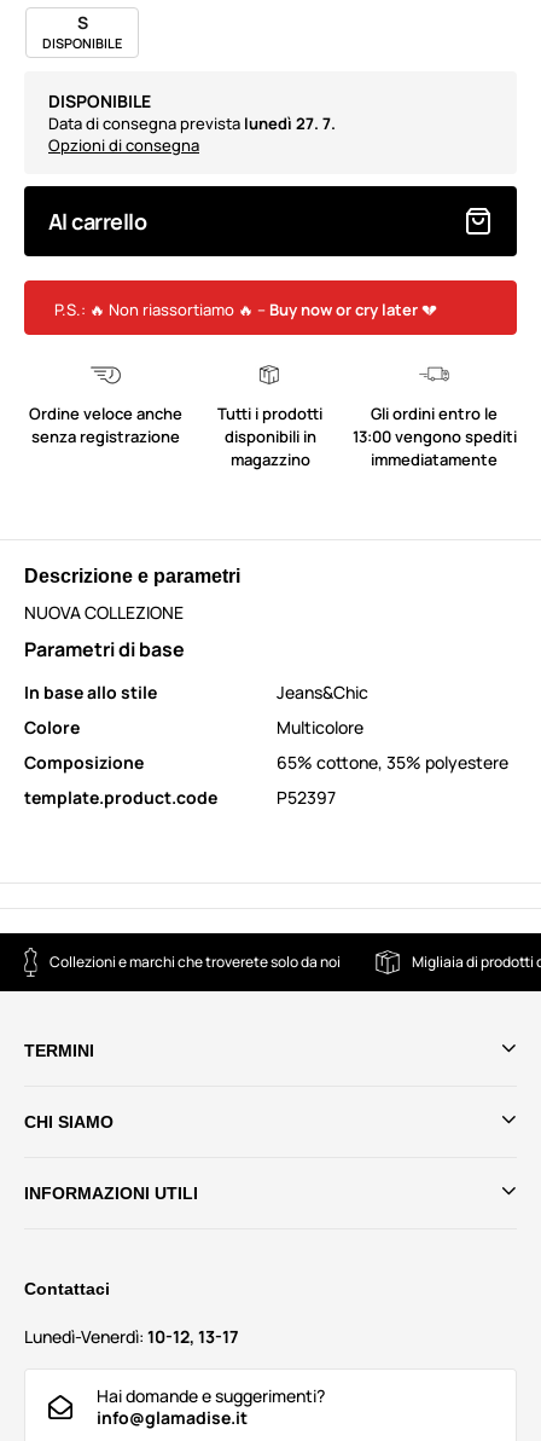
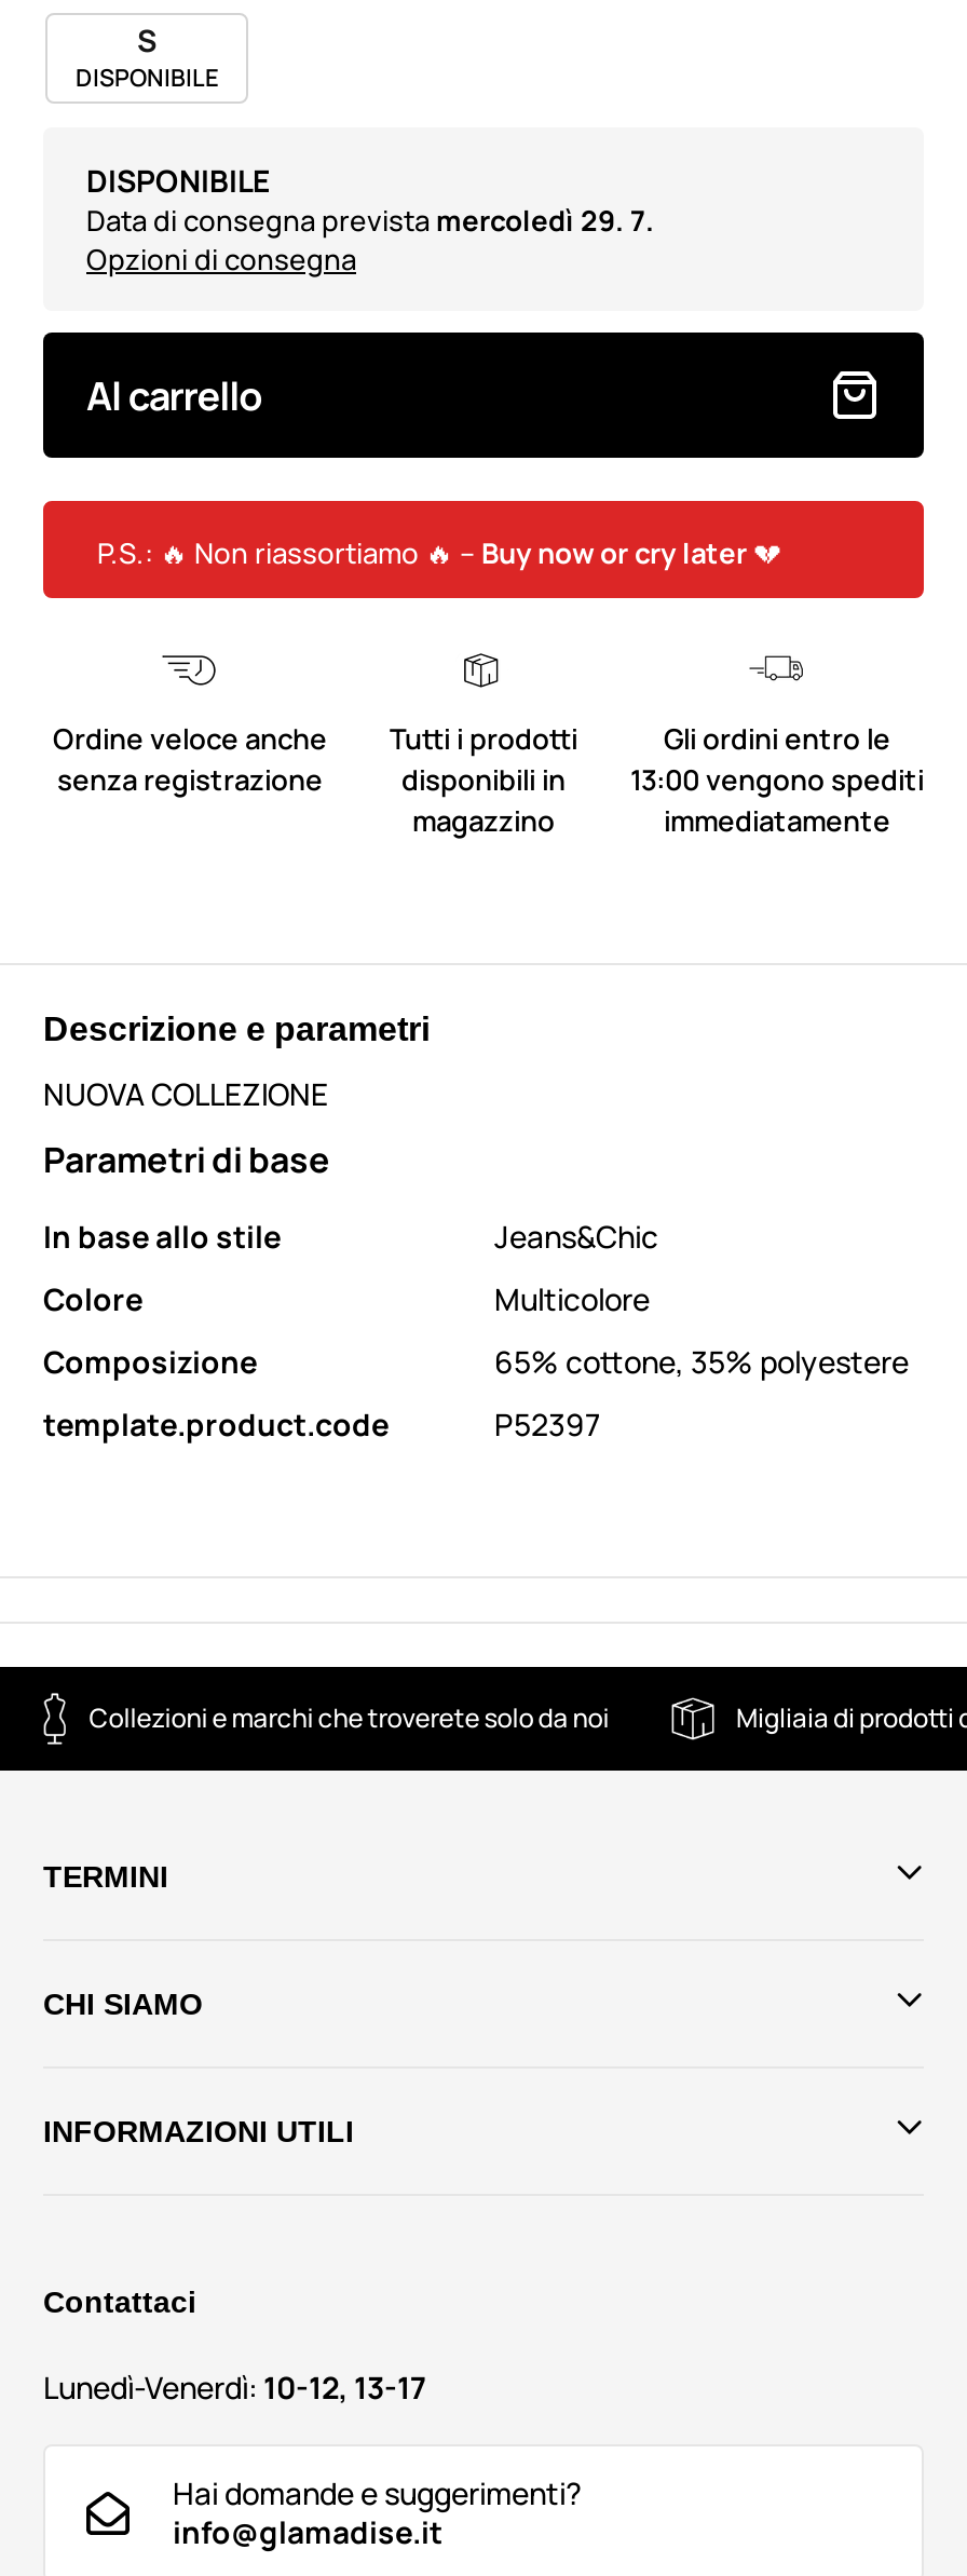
[48,112,336,134] Data di consegna prevista lunedì 27. 7. -> [86,201,654,240] Data di consegna prevista mercoledì 29. 7.

